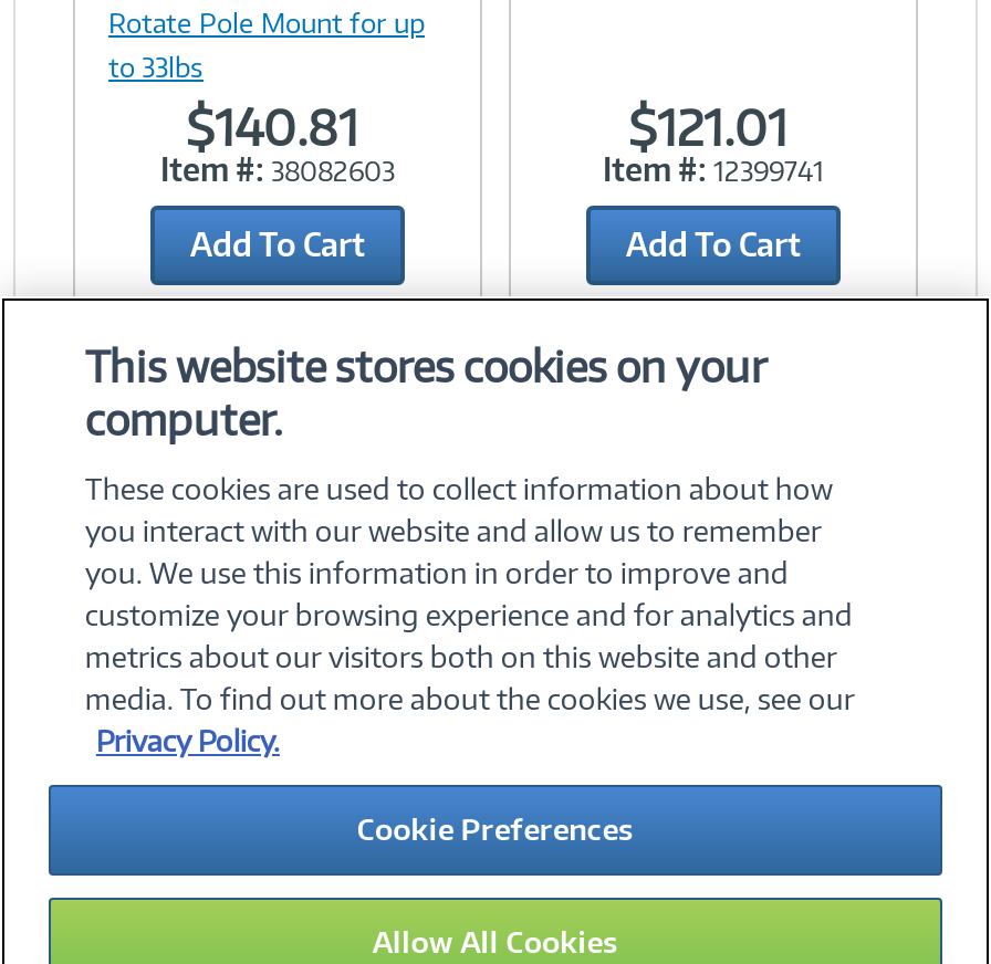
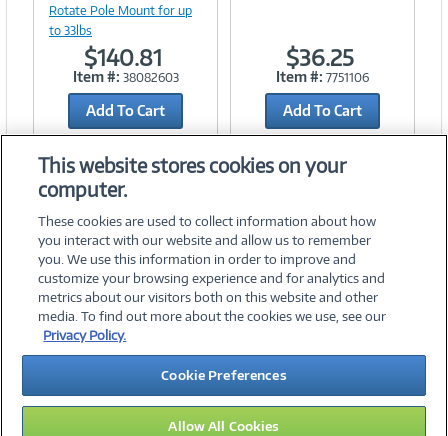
[603,94,824,188] $121.01 | Item #: 12399741 -> [276,42,369,85] $36.25 | Item #: 7751106

